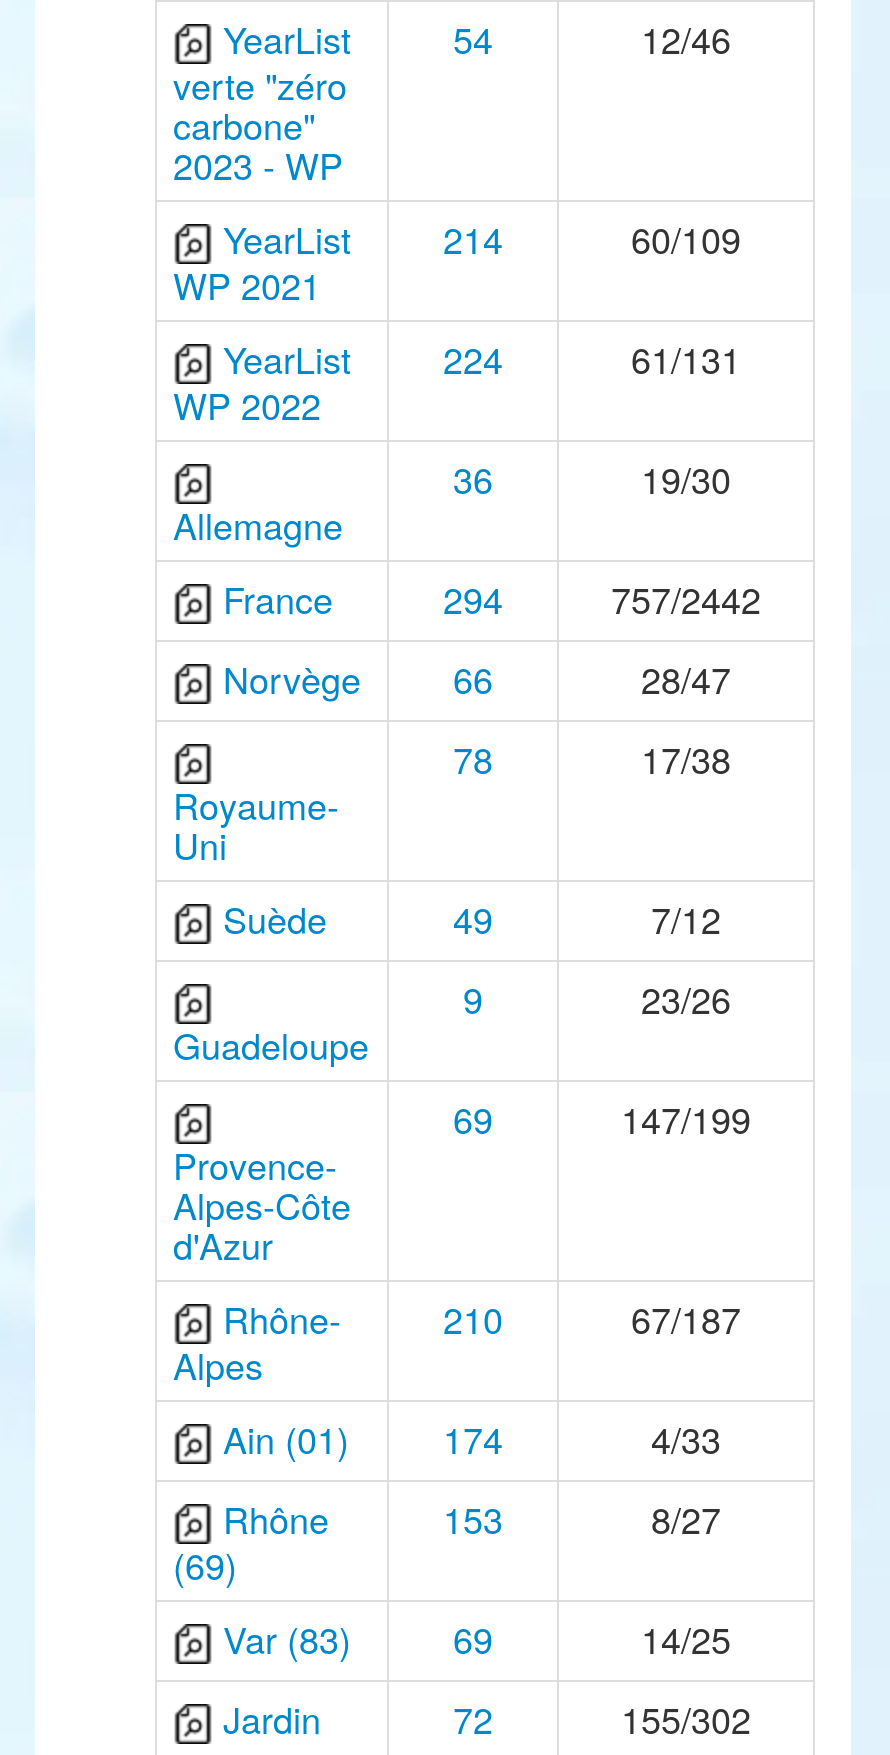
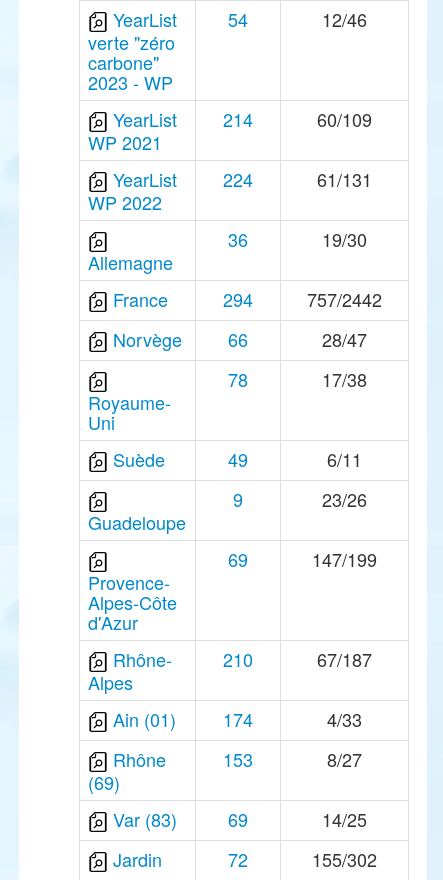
[651,892,721,944] 7/12 -> [327,446,362,472] 6/11

